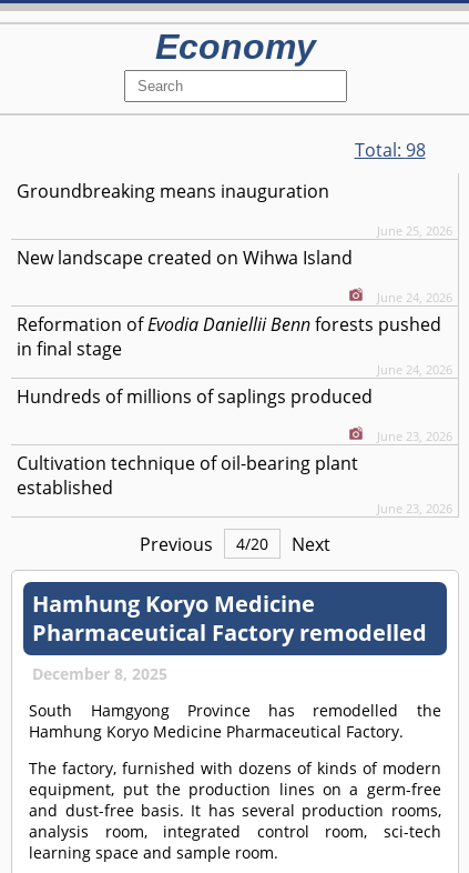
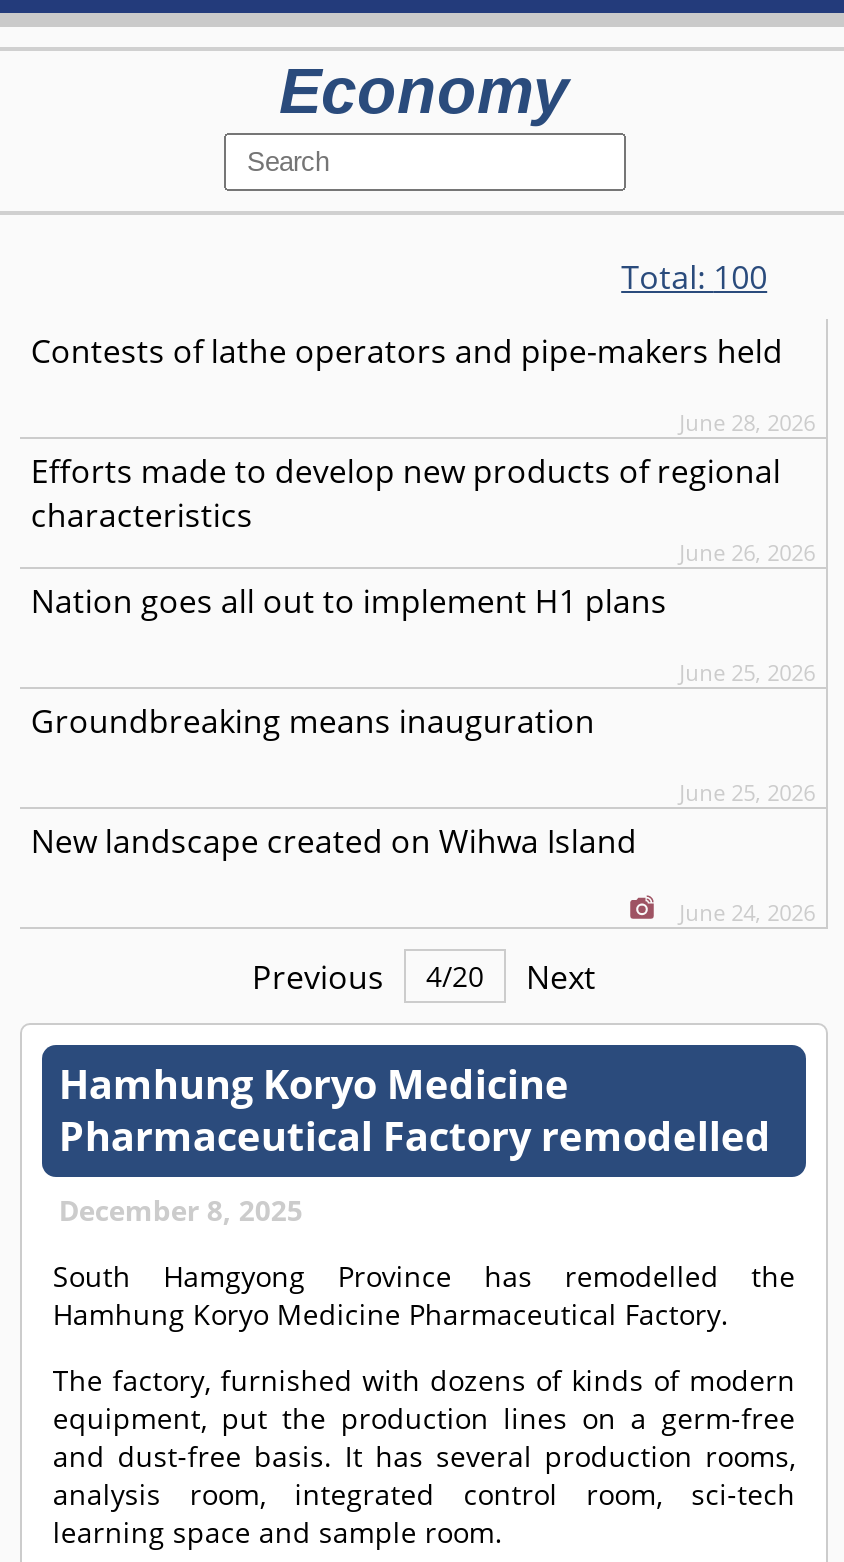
[354,138,425,163] Total: 98 -> [31,256,815,688] Total: 100 | Contests of lathe operators and pipe-makers held | June 28, 2026 | Efforts made to develop new products of regional | characteristics | June 26, 2026 | Nation goes all out to implement H1 plans | June 25, 2026
moved [17,179,452,306] -> [31,700,815,928]: Groundbreaking means inauguration | June 25, 2026 | New landscape created on Wihwa Island | June 24, 2026
[17,313,452,517] Reformation of Evodia Daniellii Benn forests pushed | in final stage | June 24, 2026 | Hundreds of millions of saplings produced | June 23, 2026 | Cultivation technique of oil-bearing plant | established | June 23, 2026 -> none

